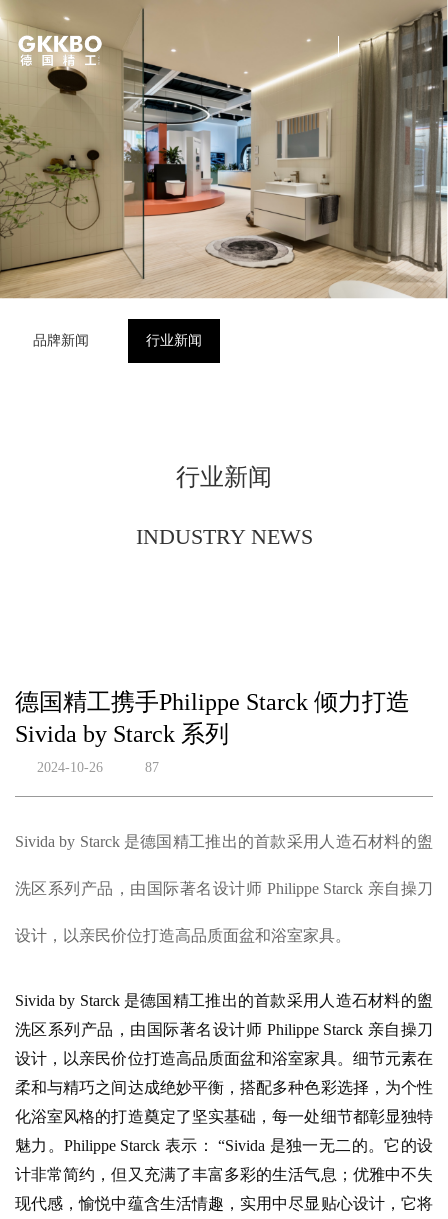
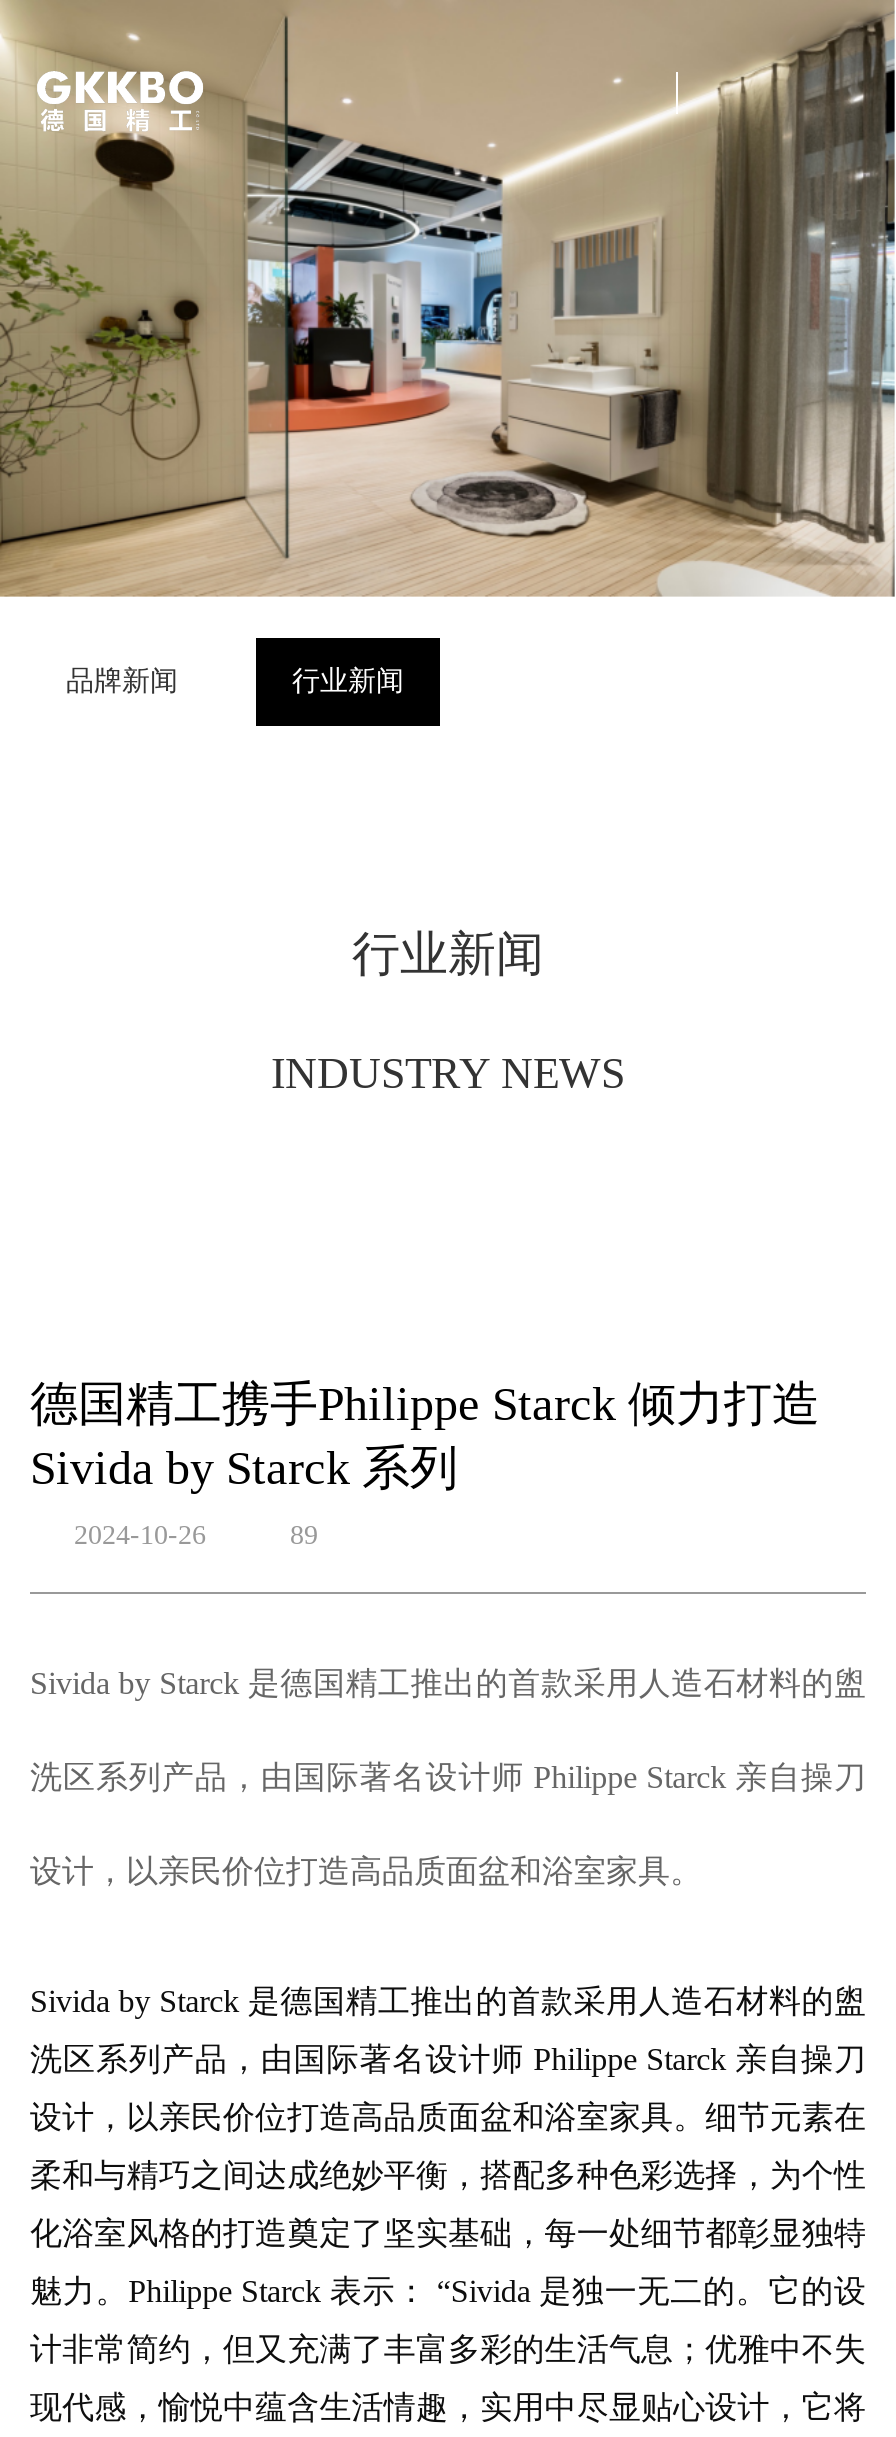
[145,760,159,775] 87 -> [290,1519,318,1549] 89

